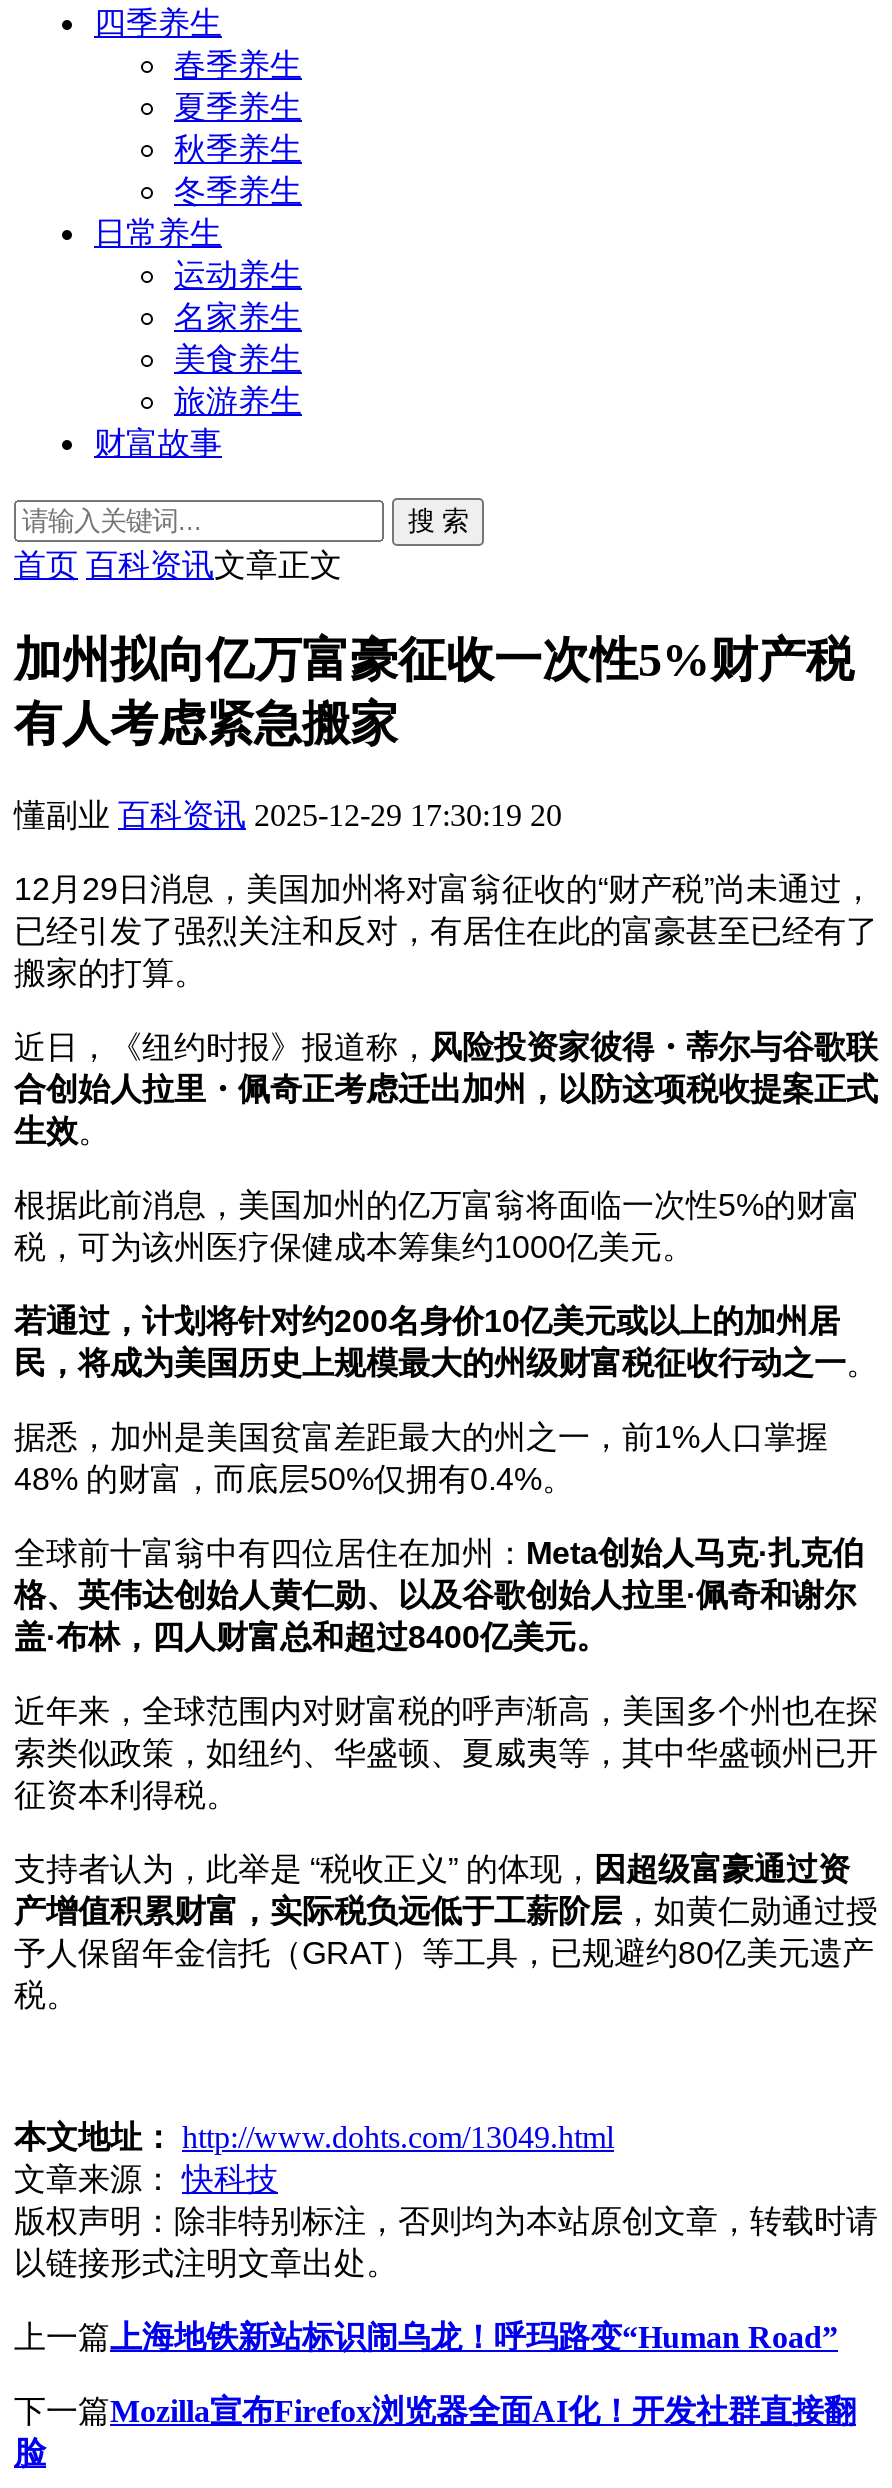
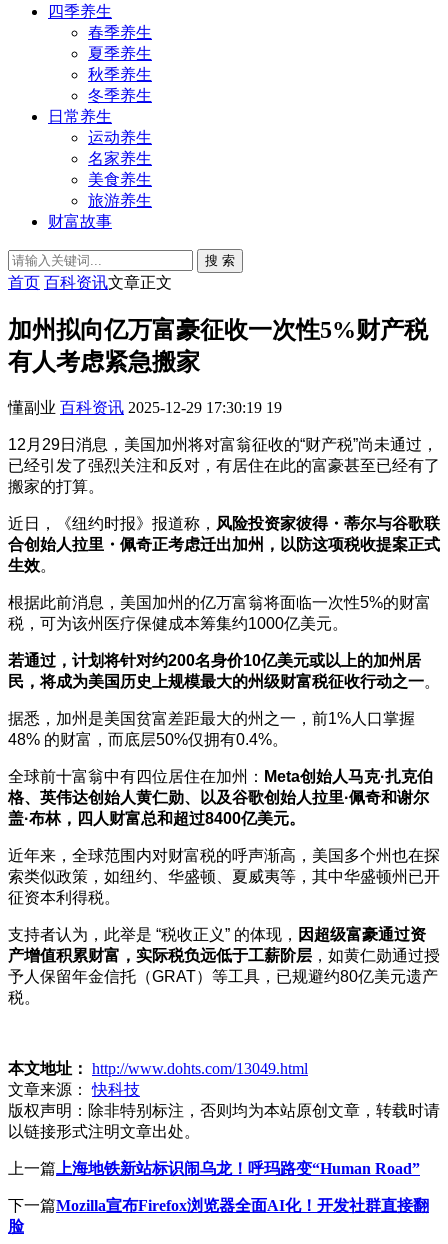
[14,798,562,832] 懂副业 百科资讯 2025-12-29 17:30:19 20 -> [8,399,282,416] 懂副业 百科资讯 2025-12-29 17:30:19 19

